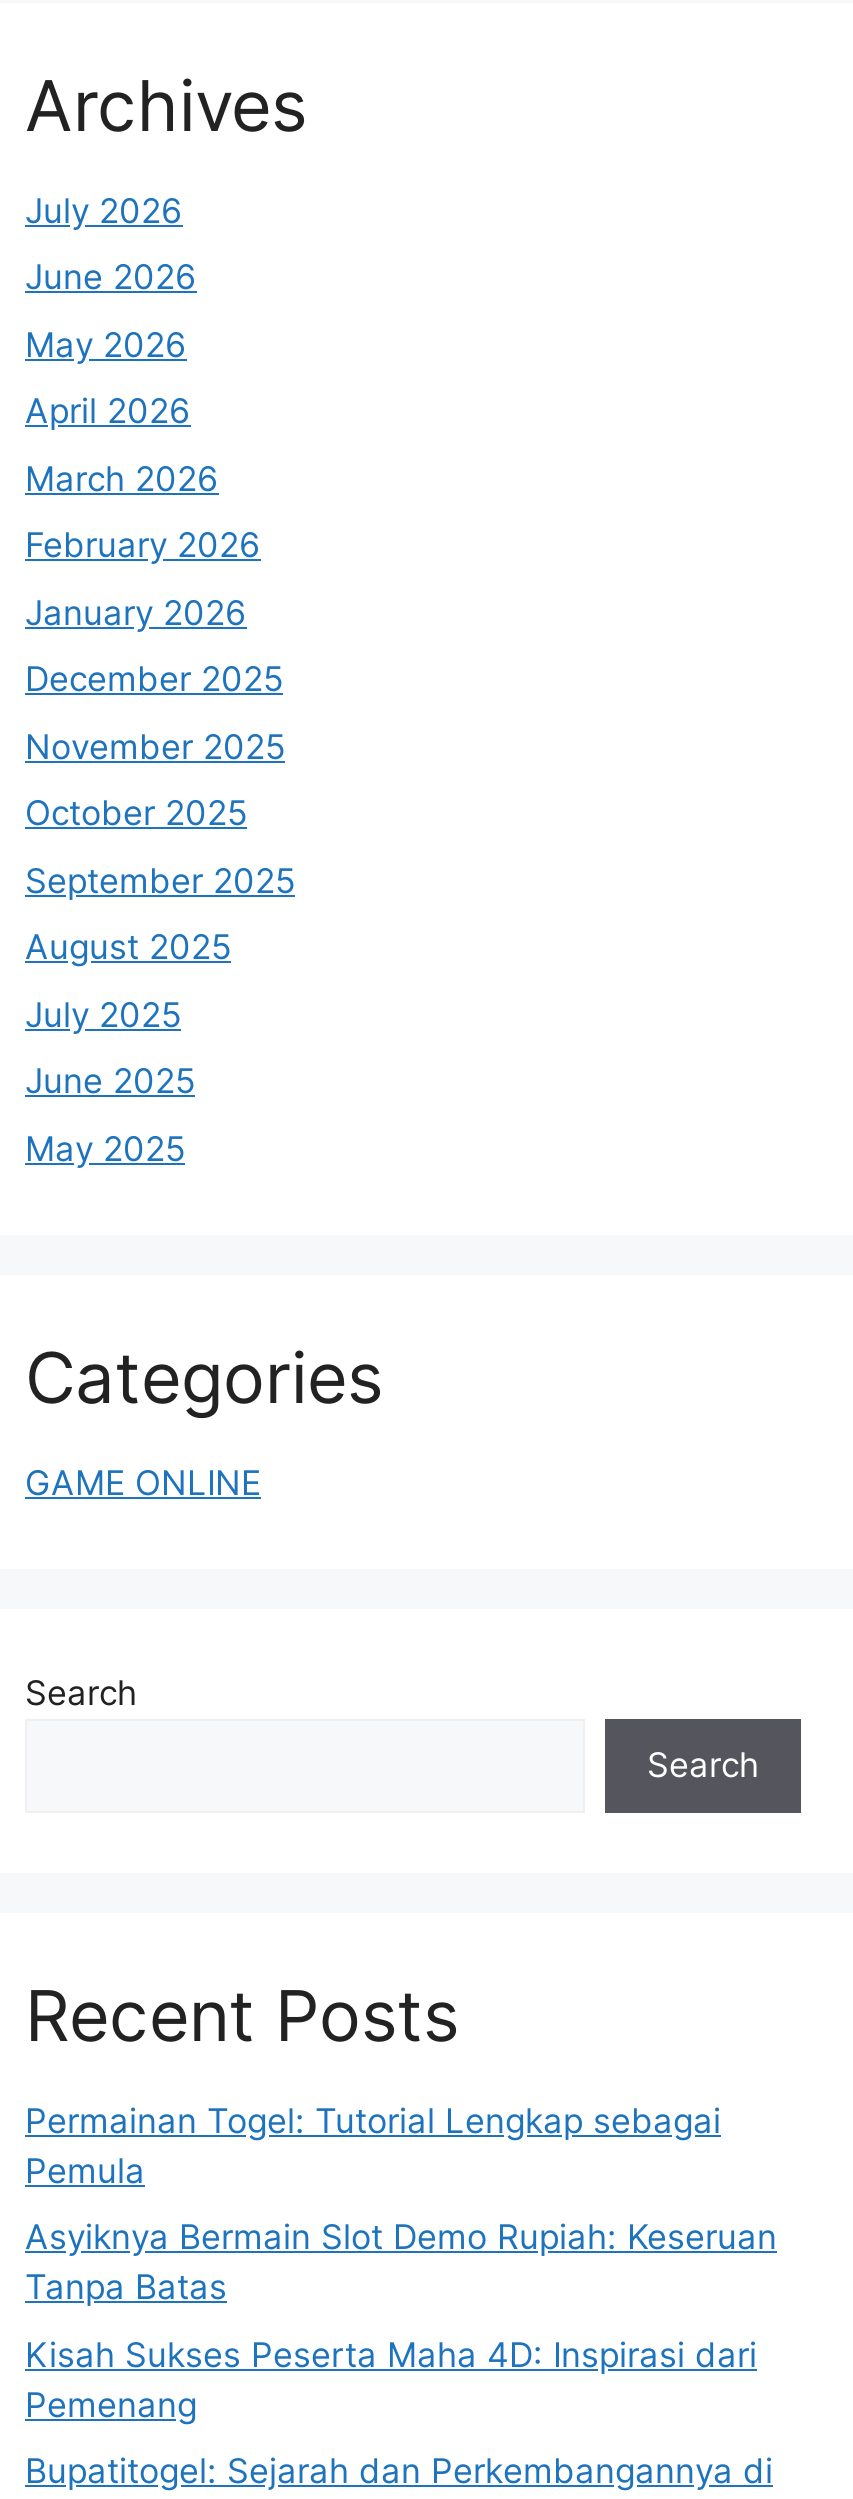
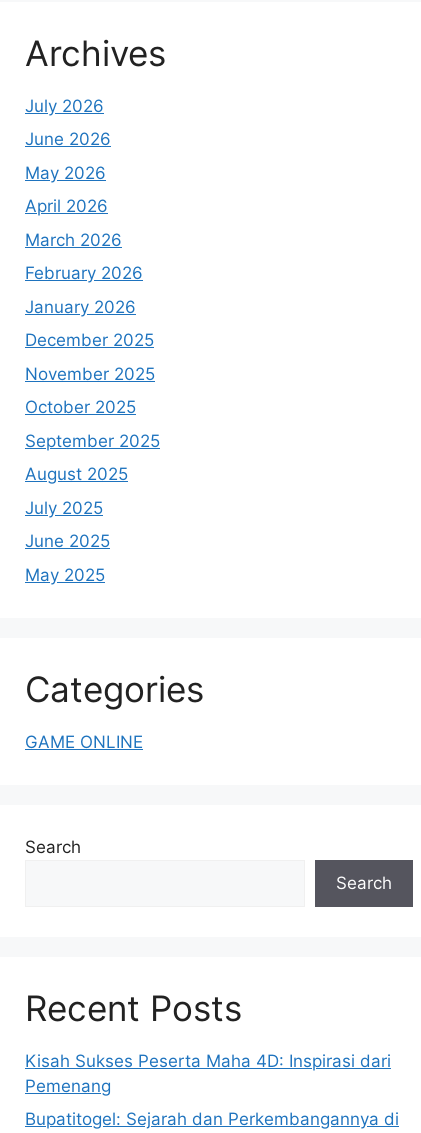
[25,2100,777,2307] Permainan Togel: Tutorial Lengkap sebagai | Pemula | Asyiknya Bermain Slot Demo Rupiah: Keseruan | Tanpa Batas -> none

